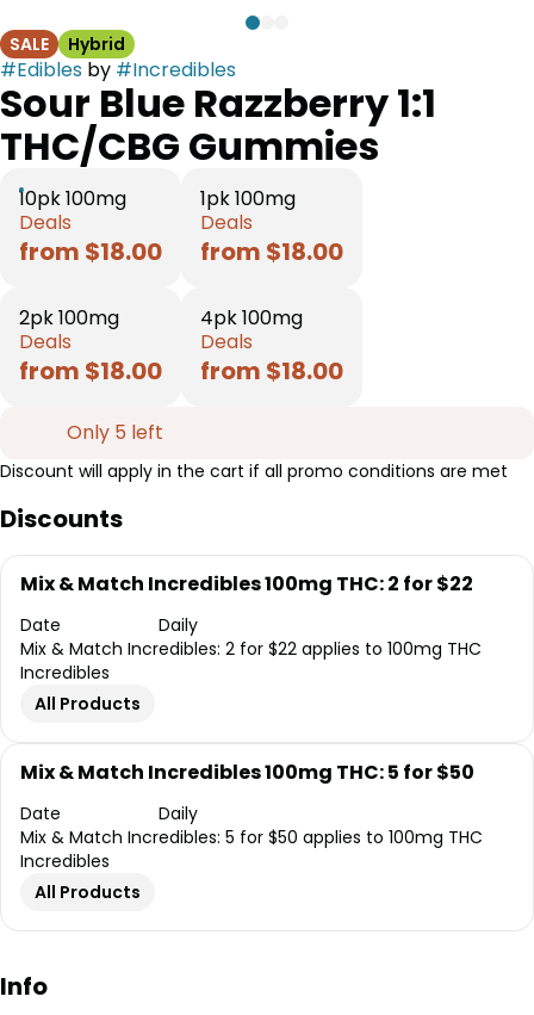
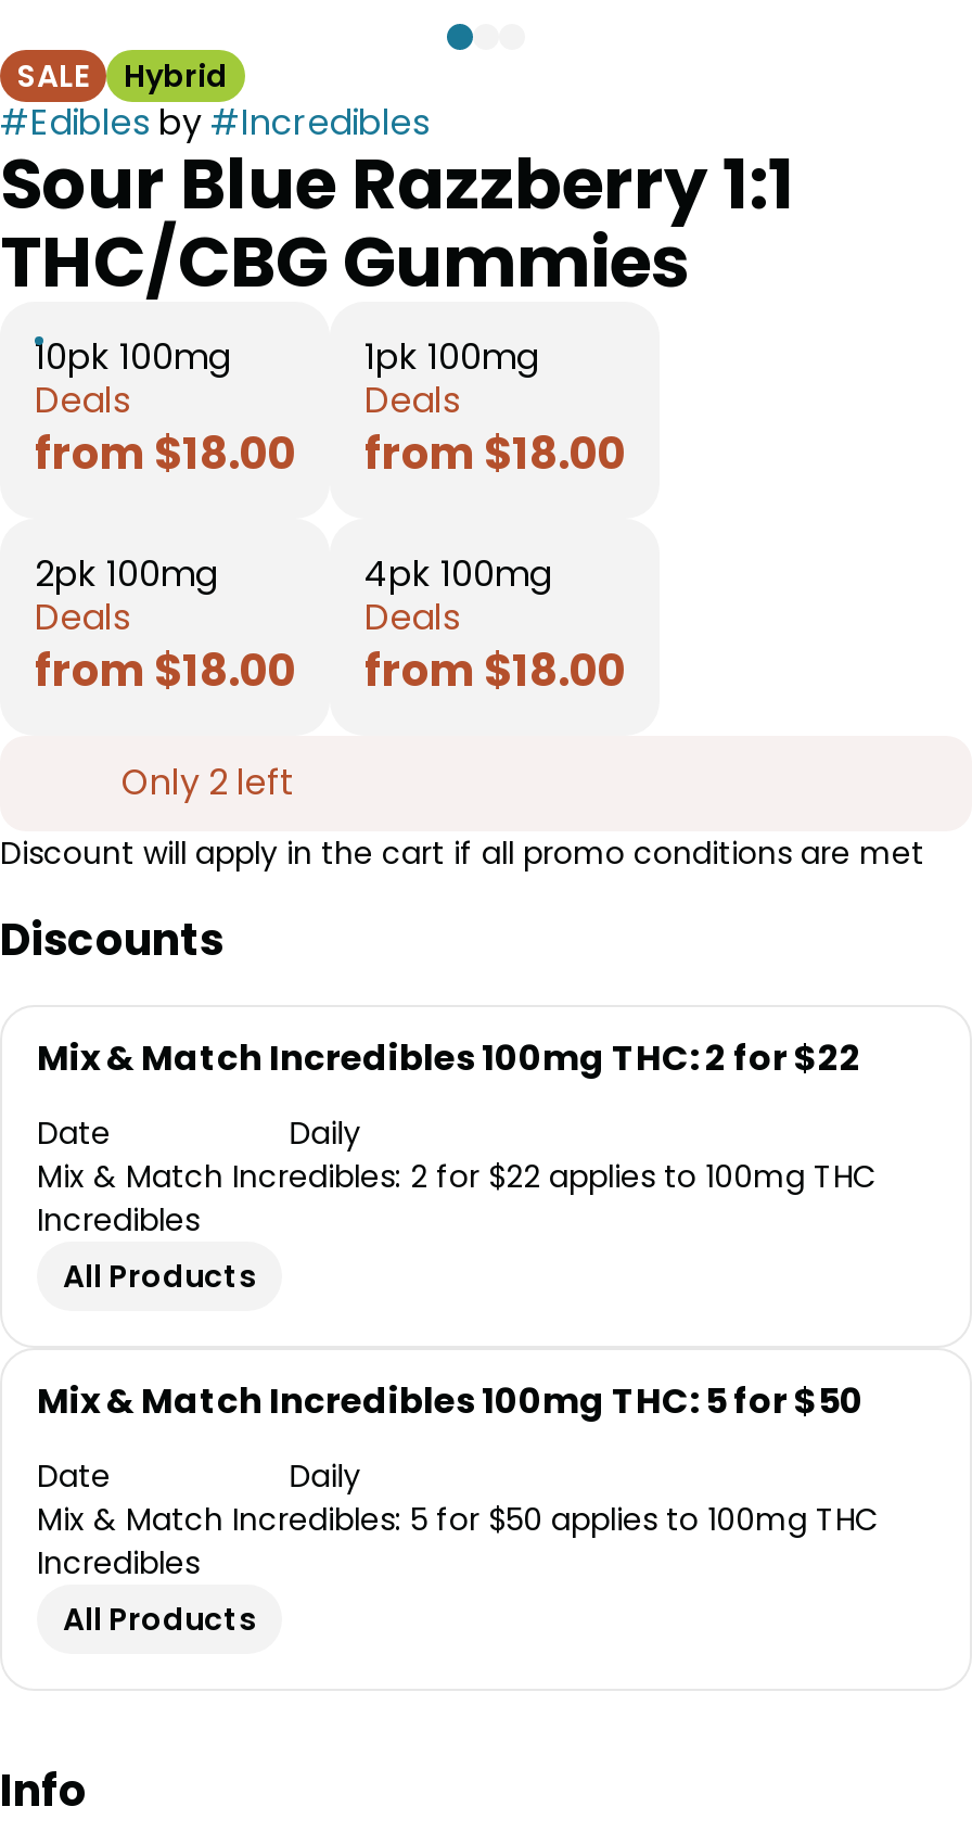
[67,419,163,446] Only 5 left -> [121,758,295,807] Only 2 left

